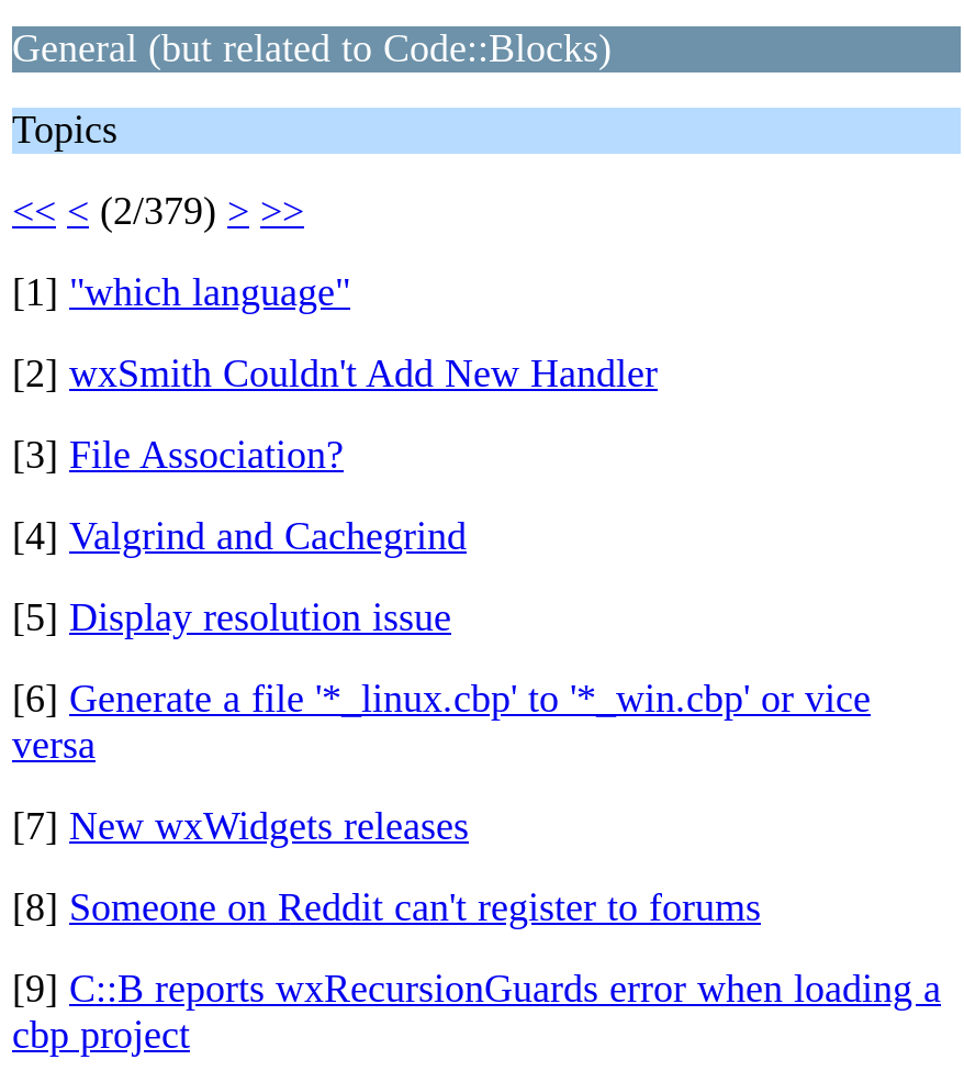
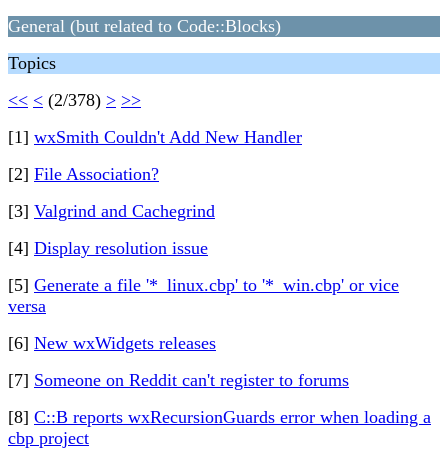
[12,189,871,721] << < (2/379) > >> | [1] "which language" | [2] wxSmith Couldn't Add New Handler | [3] File Association? | [4] Valgrind and Cachegrind | [5] Display resolution issue | [6] Generate a file '*_linux.cbp' to '*_win.cbp' or vice -> [8,90,399,295] << < (2/378) > >> | [1] wxSmith Couldn't Add New Handler | [2] File Association? | [3] Valgrind and Cachegrind | [4] Display resolution issue | [5] Generate a file '*_linux.cbp' to '*_win.cbp' or vice
[12,804,469,848] [7] New wxWidgets releases -> [8,333,216,353] [6] New wxWidgets releases
[12,885,761,929] [8] Someone on Reddit can't register to forums -> [8,370,349,390] [7] Someone on Reddit can't register to forums
[12,967,941,1011] [9] C::B reports wxRecursionGuards error when loading a -> [8,407,431,427] [8] C::B reports wxRecursionGuards error when loading a

